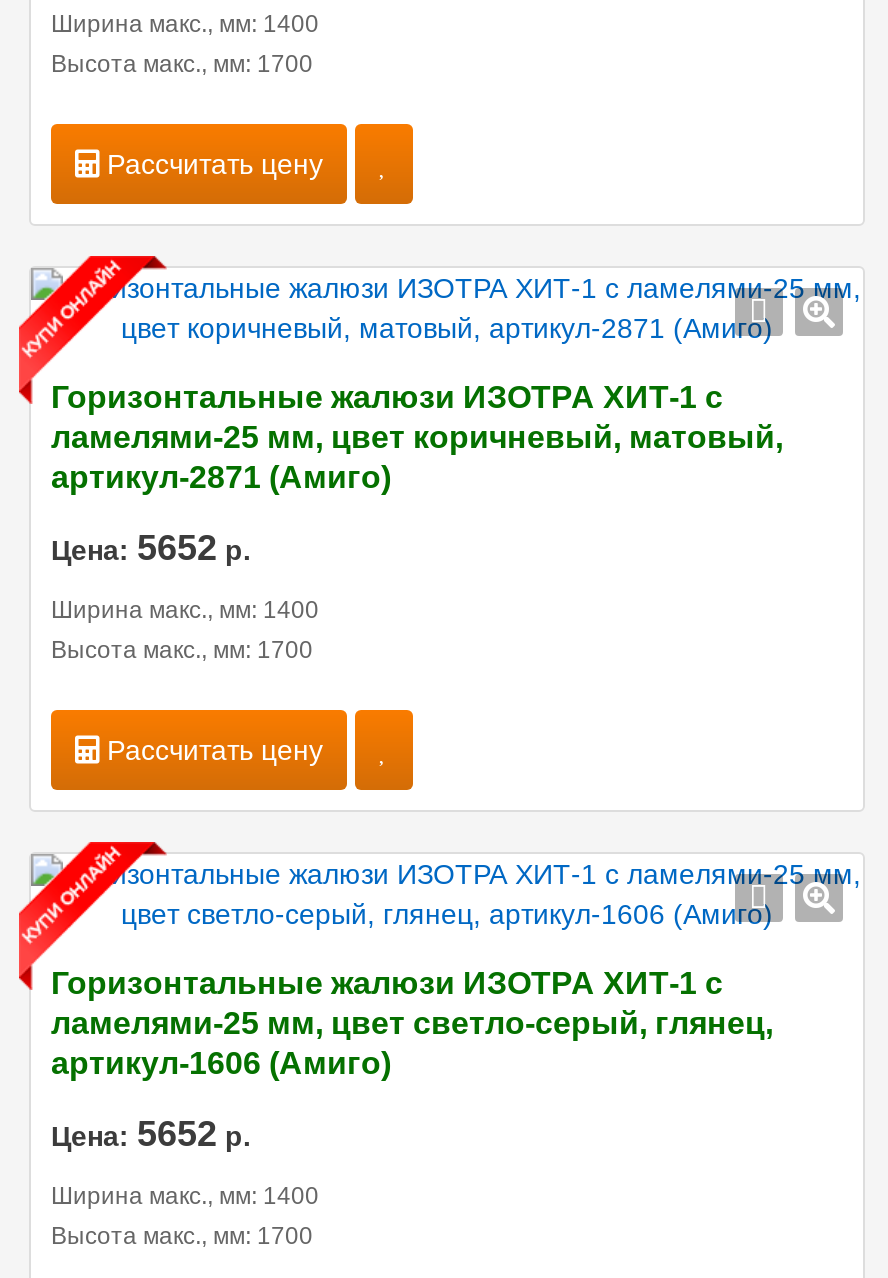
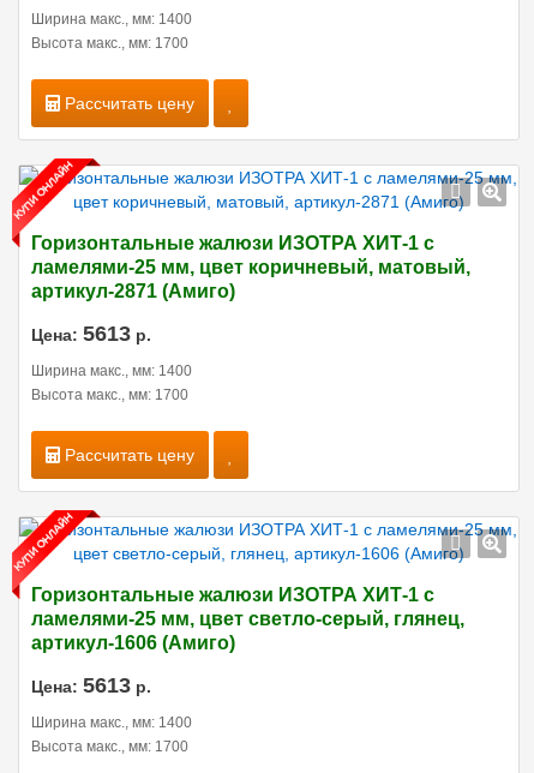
[51,528,251,568] Цена: 5652 р. -> [31,322,151,346] Цена: 5613 р.
[51,1114,251,1154] Цена: 5652 р. -> [31,674,151,698] Цена: 5613 р.

